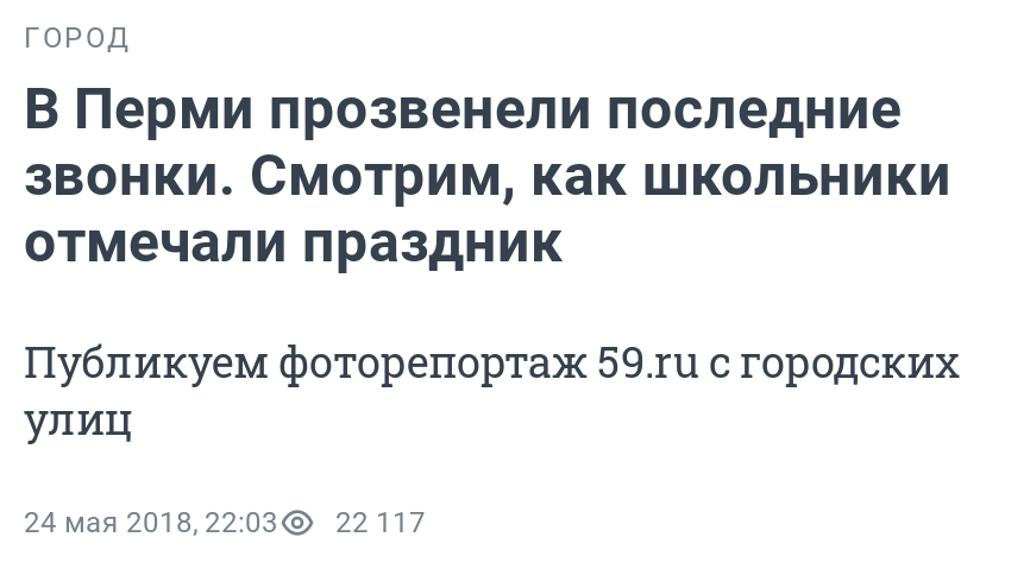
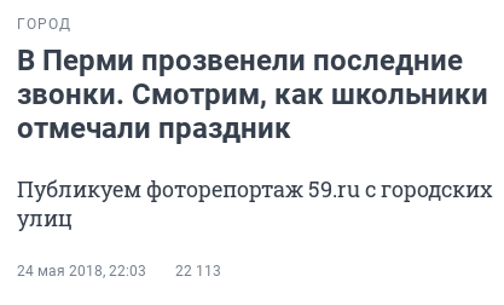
[24,506,426,540] 24 мая 2018, 22:03 22 117 -> [17,263,221,280] 24 мая 2018, 22:03 22 113

